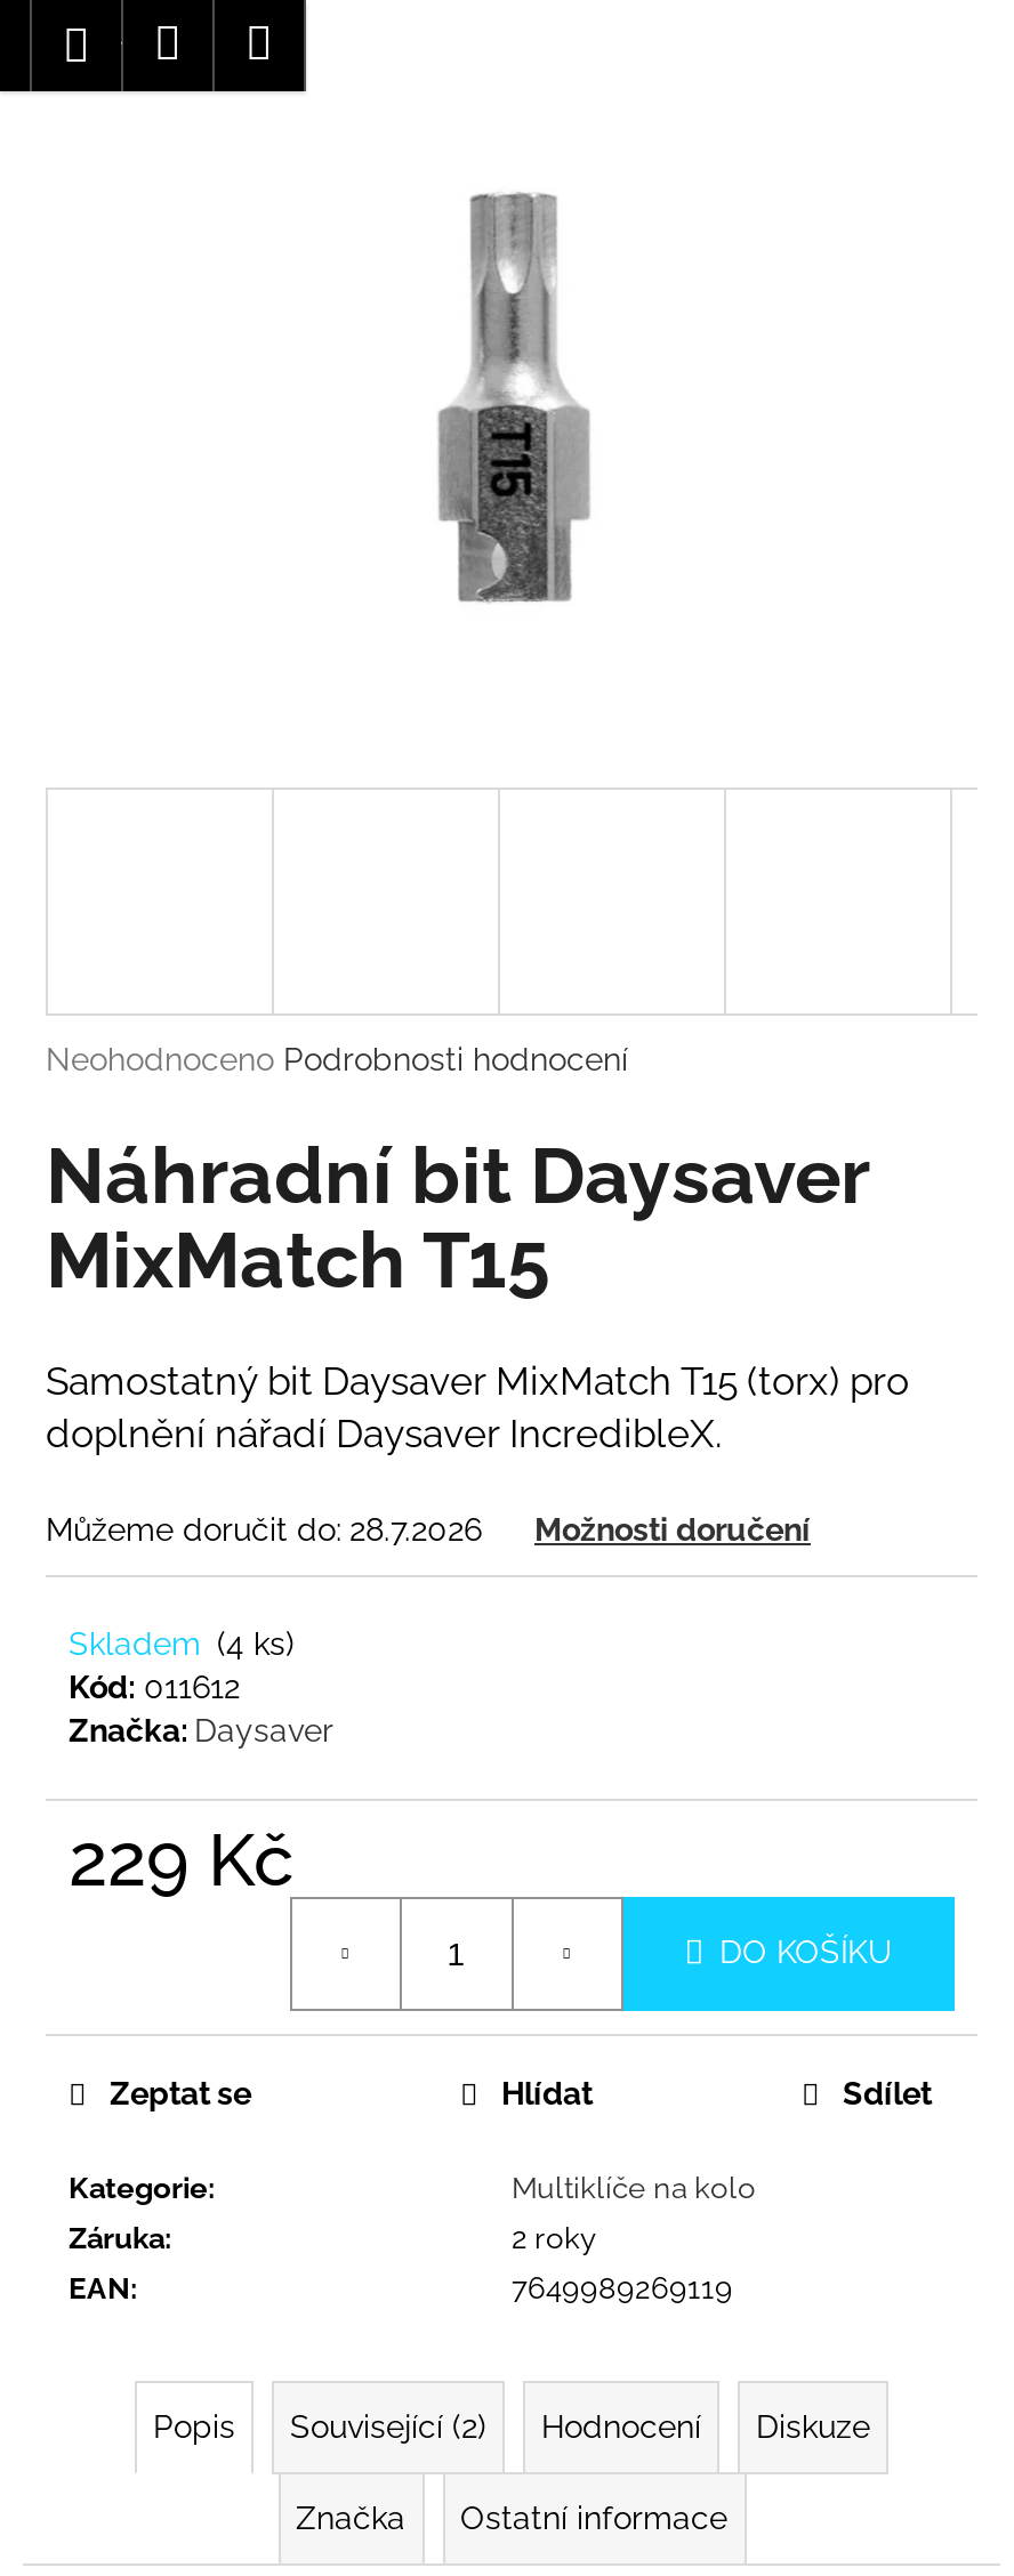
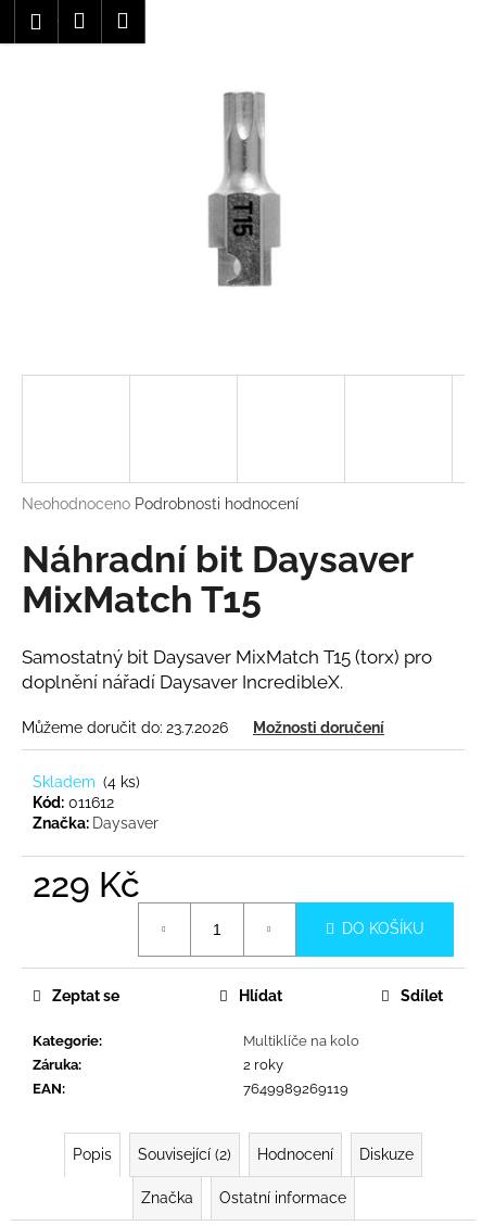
[46,1510,482,1547] Můžeme doručit do: 28.7.2026 -> [22,718,228,736] Můžeme doručit do: 23.7.2026

